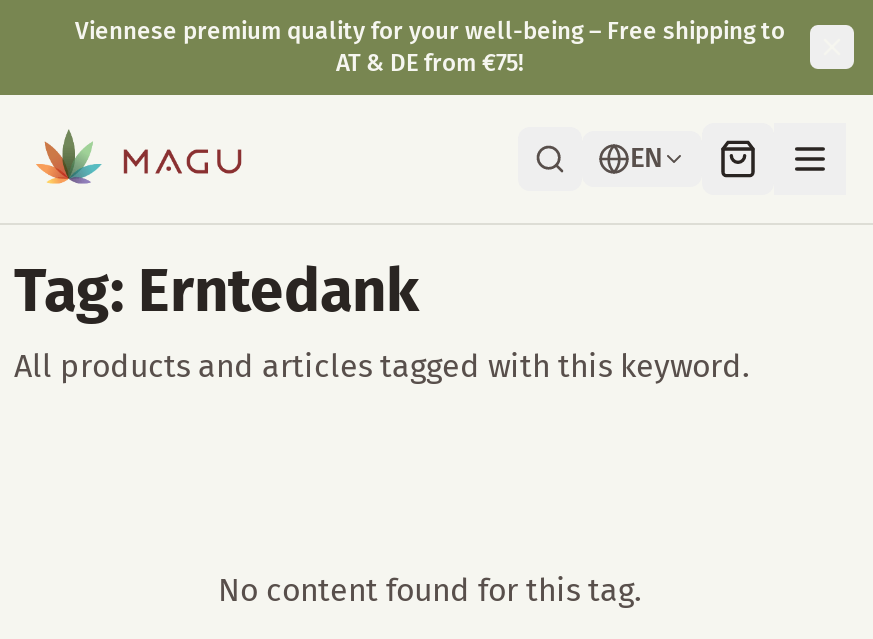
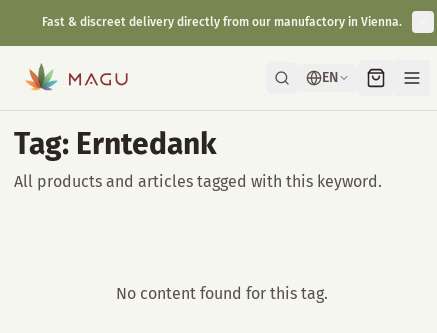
[75,17,785,77] Viennese premium quality for your well-being – Free shipping to | AT & DE from €75! -> [42,15,402,29] Fast & discreet delivery directly from our manufactory in Vienna.

